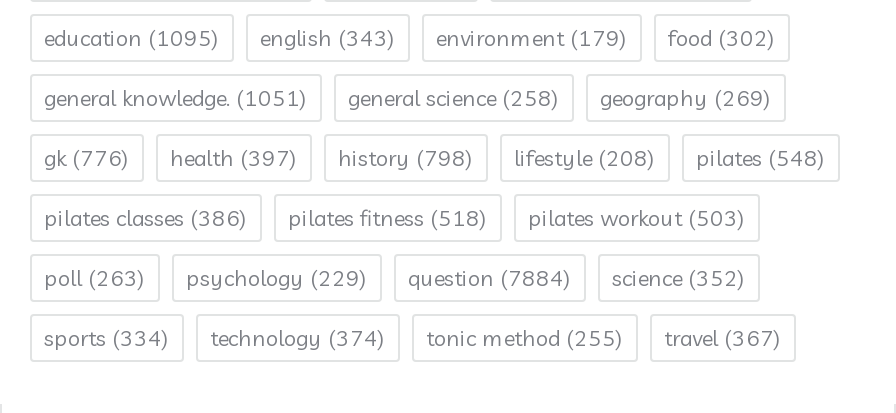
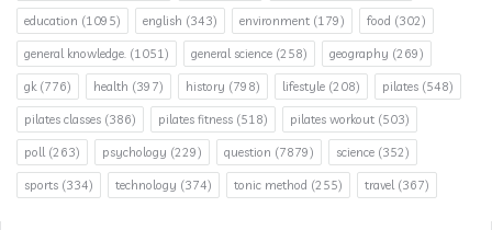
[44,264,746,292] poll (263) psychology (229) question (7884) science (352) -> [24,145,410,160] poll (263) psychology (229) question (7879) science (352)

